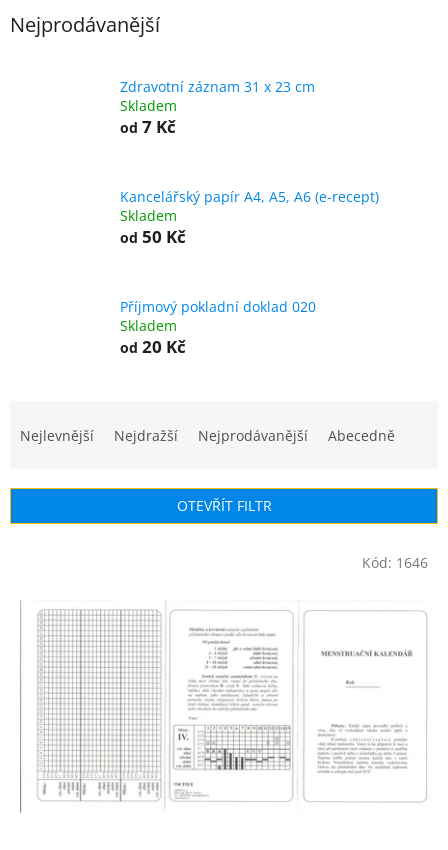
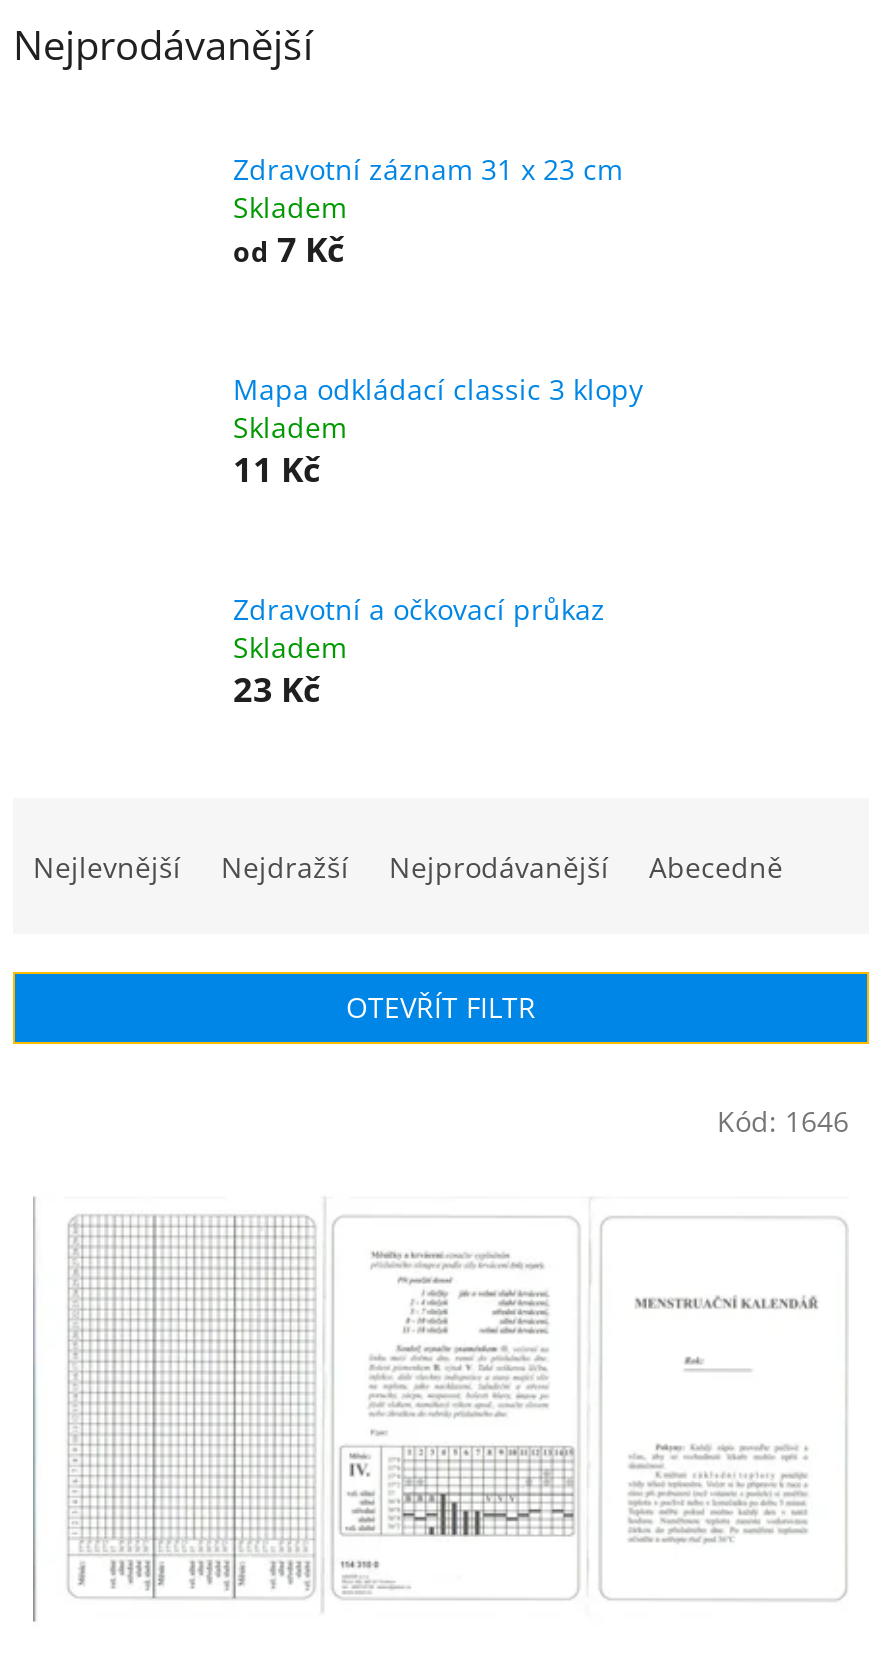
[120,187,379,206] Kancelářský papír A4, A5, A6 (e-recept) -> [233,370,643,408] Mapa odkládací classic 3 klopy
[120,225,186,248] od 50 Kč -> [233,446,321,492] 11 Kč
[120,297,316,316] Příjmový pokladní doklad 020 -> [233,590,605,628] Zdravotní a očkovací průkaz
[120,335,186,358] od 20 Kč -> [233,666,321,712] 23 Kč

